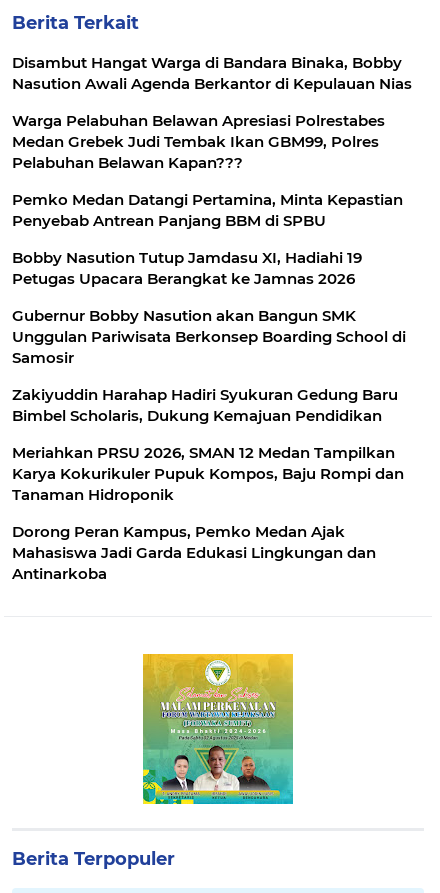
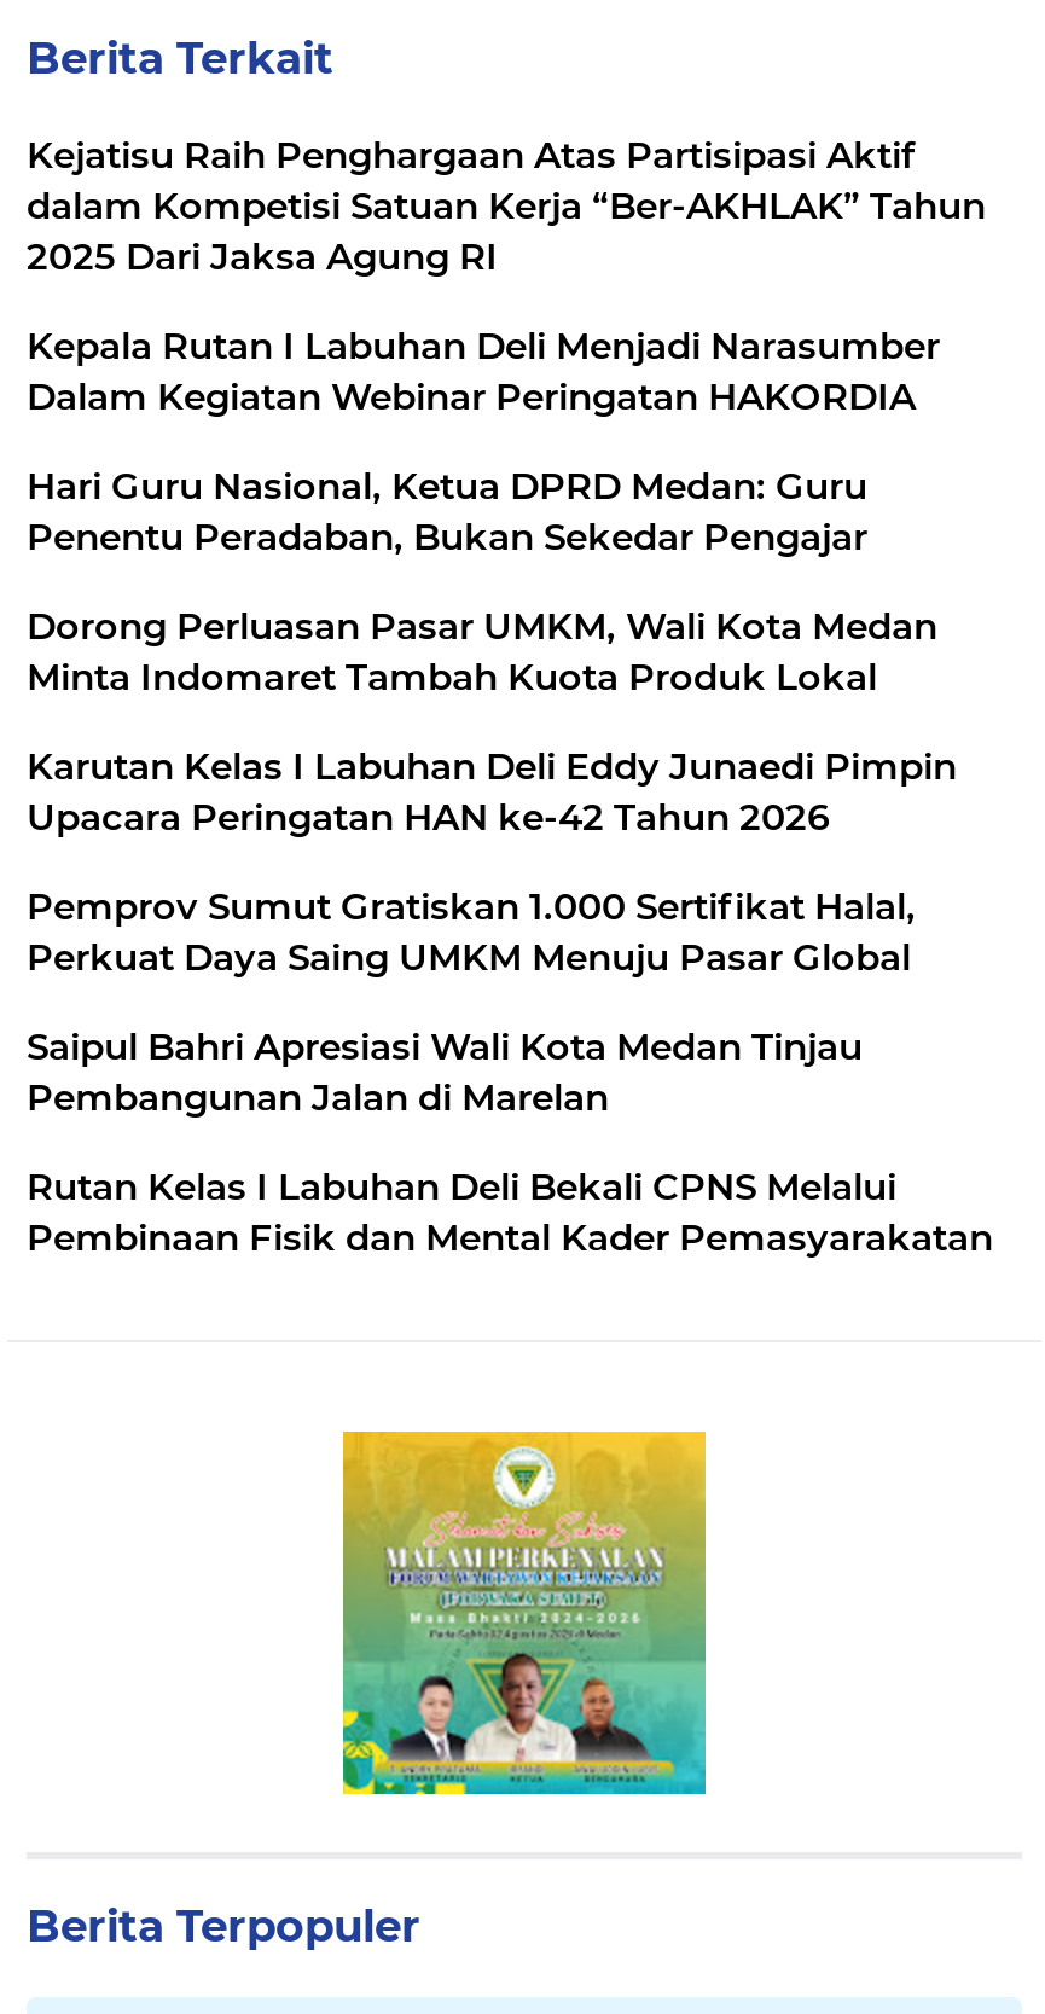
[12,53,412,93] Disambut Hangat Warga di Bandara Binaka, Bobby | Nasution Awali Agenda Berkantor di Kepulauan Nias -> [27,133,986,280] Kejatisu Raih Penghargaan Atas Partisipasi Aktif | dalam Kompetisi Satuan Kerja “Ber-AKHLAK” Tahun | 2025 Dari Jaksa Agung RI
[12,111,385,172] Warga Pelabuhan Belawan Apresiasi Polrestabes | Medan Grebek Judi Tembak Ikan GBM99, Polres | Pelabuhan Belawan Kapan??? -> [27,324,940,420] Kepala Rutan I Labuhan Deli Menjadi Narasumber | Dalam Kegiatan Webinar Peringatan HAKORDIA
[12,190,403,230] Pemko Medan Datangi Pertamina, Minta Kepastian | Penyebab Antrean Panjang BBM di SPBU -> [27,464,867,560] Hari Guru Nasional, Ketua DPRD Medan: Guru | Penentu Peradaban, Bukan Sekedar Pengajar
[12,248,362,288] Bobby Nasution Tutup Jamdasu XI, Hadiahi 19 | Petugas Upacara Berangkat ke Jamnas 2026 -> [27,604,937,700] Dorong Perluasan Pasar UMKM, Wali Kota Medan | Minta Indomaret Tambah Kuota Produk Lokal
[12,306,406,367] Gubernur Bobby Nasution akan Bangun SMK | Unggulan Pariwisata Berkonsep Boarding School di | Samosir -> [27,744,957,841] Karutan Kelas I Labuhan Deli Eddy Junaedi Pimpin | Upacara Peringatan HAN ke-42 Tahun 2026
[12,385,398,425] Zakiyuddin Harahap Hadiri Syukuran Gedung Baru | Bimbel Scholaris, Dukung Kemajuan Pendidikan -> [27,884,916,981] Pemprov Sumut Gratiskan 1.000 Sertifikat Halal, | Perkuat Daya Saing UMKM Menuju Pasar Global
[12,443,404,504] Meriahkan PRSU 2026, SMAN 12 Medan Tampilkan | Karya Kokurikuler Pupuk Kompos, Baju Rompi dan | Tanaman Hidroponik -> [27,1024,863,1121] Saipul Bahri Apresiasi Wali Kota Medan Tinjau | Pembangunan Jalan di Marelan
[12,522,376,583] Dorong Peran Kampus, Pemko Medan Ajak | Mahasiswa Jadi Garda Edukasi Lingkungan dan | Antinarkoba -> [27,1164,993,1261] Rutan Kelas I Labuhan Deli Bekali CPNS Melalui | Pembinaan Fisik dan Mental Kader Pemasyarakatan

